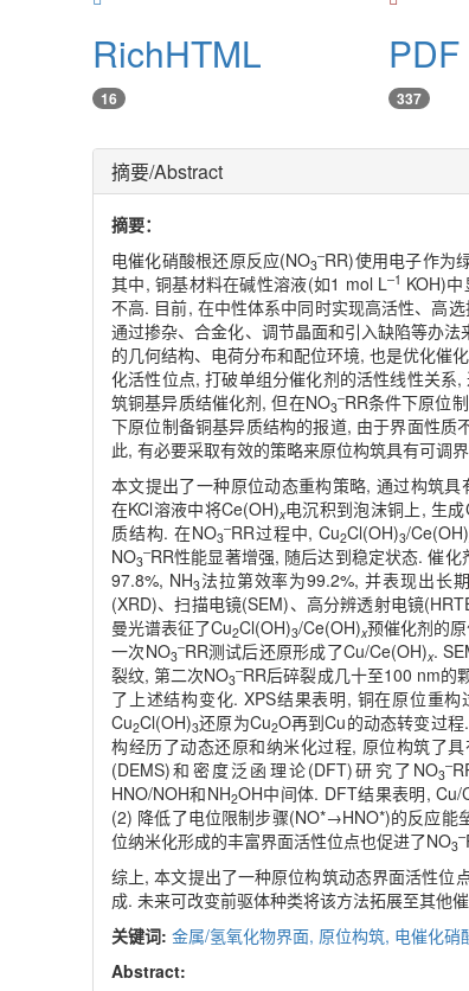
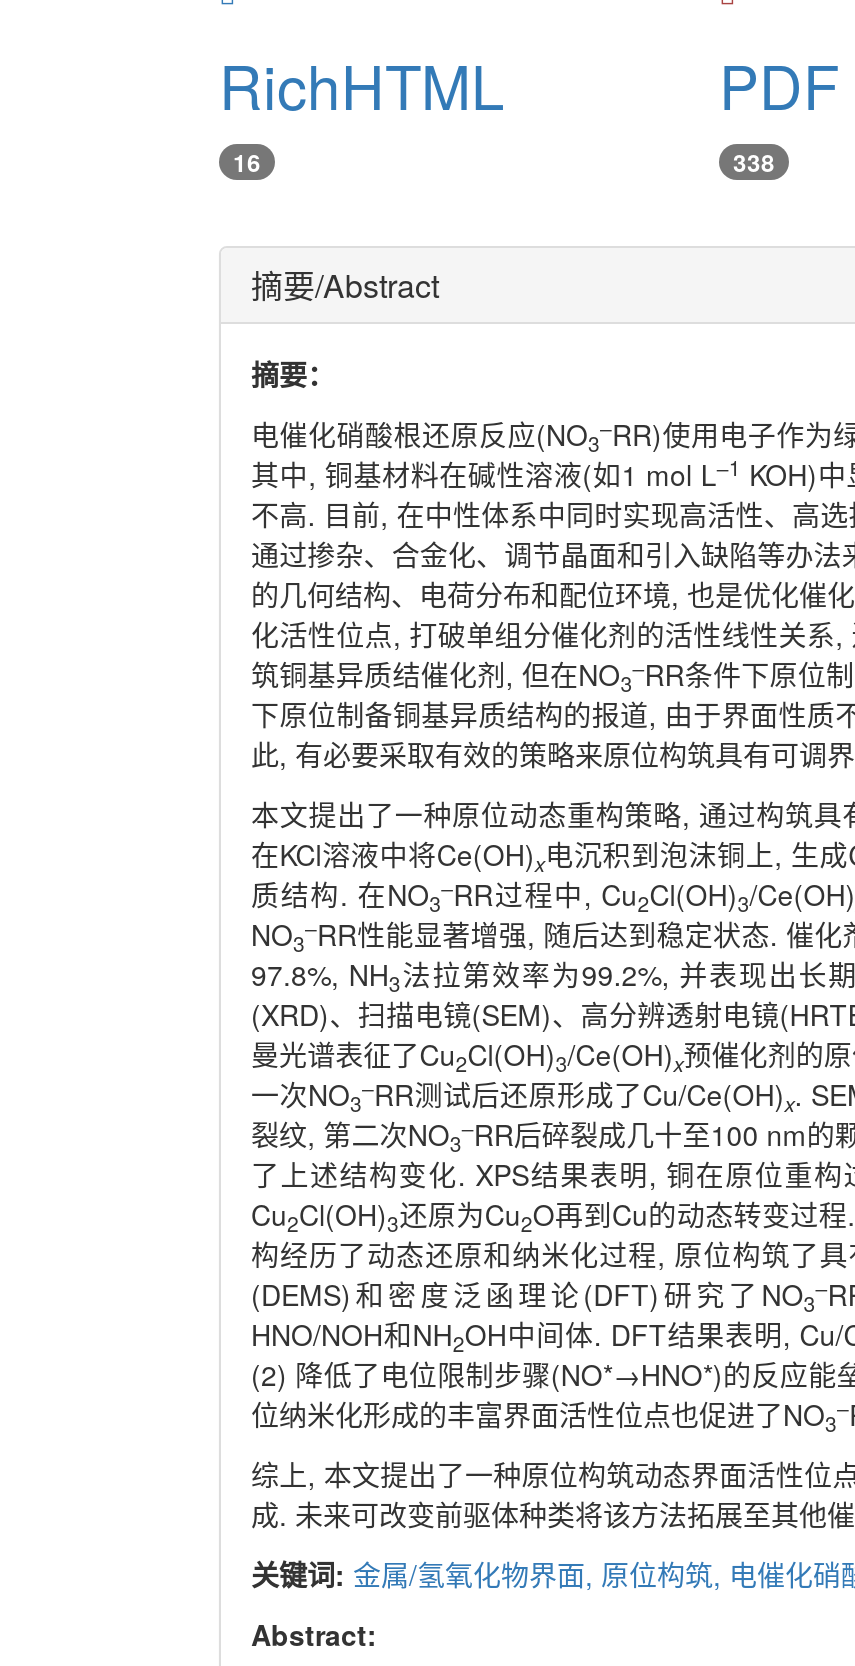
[397,88,422,109] 337 -> [733,144,775,180] 338

